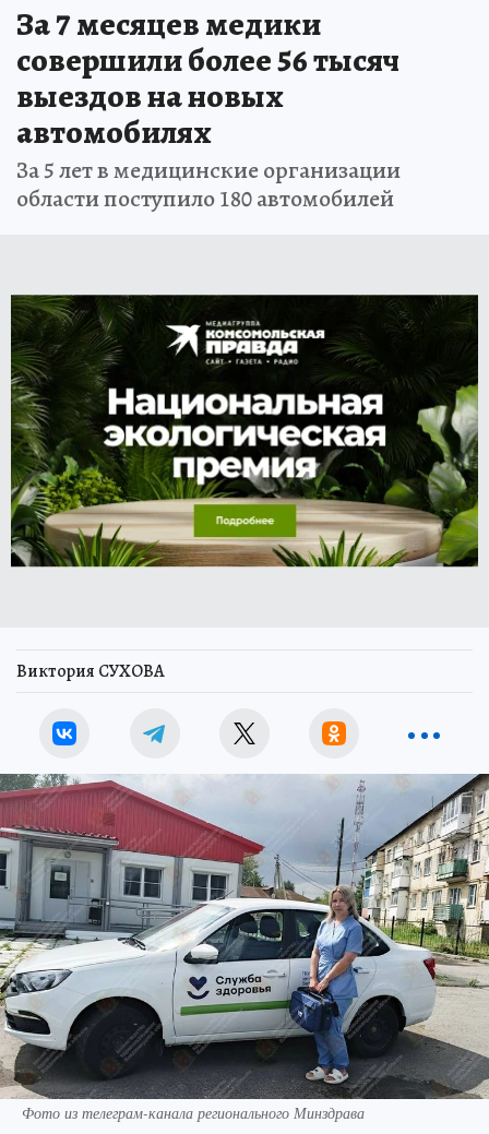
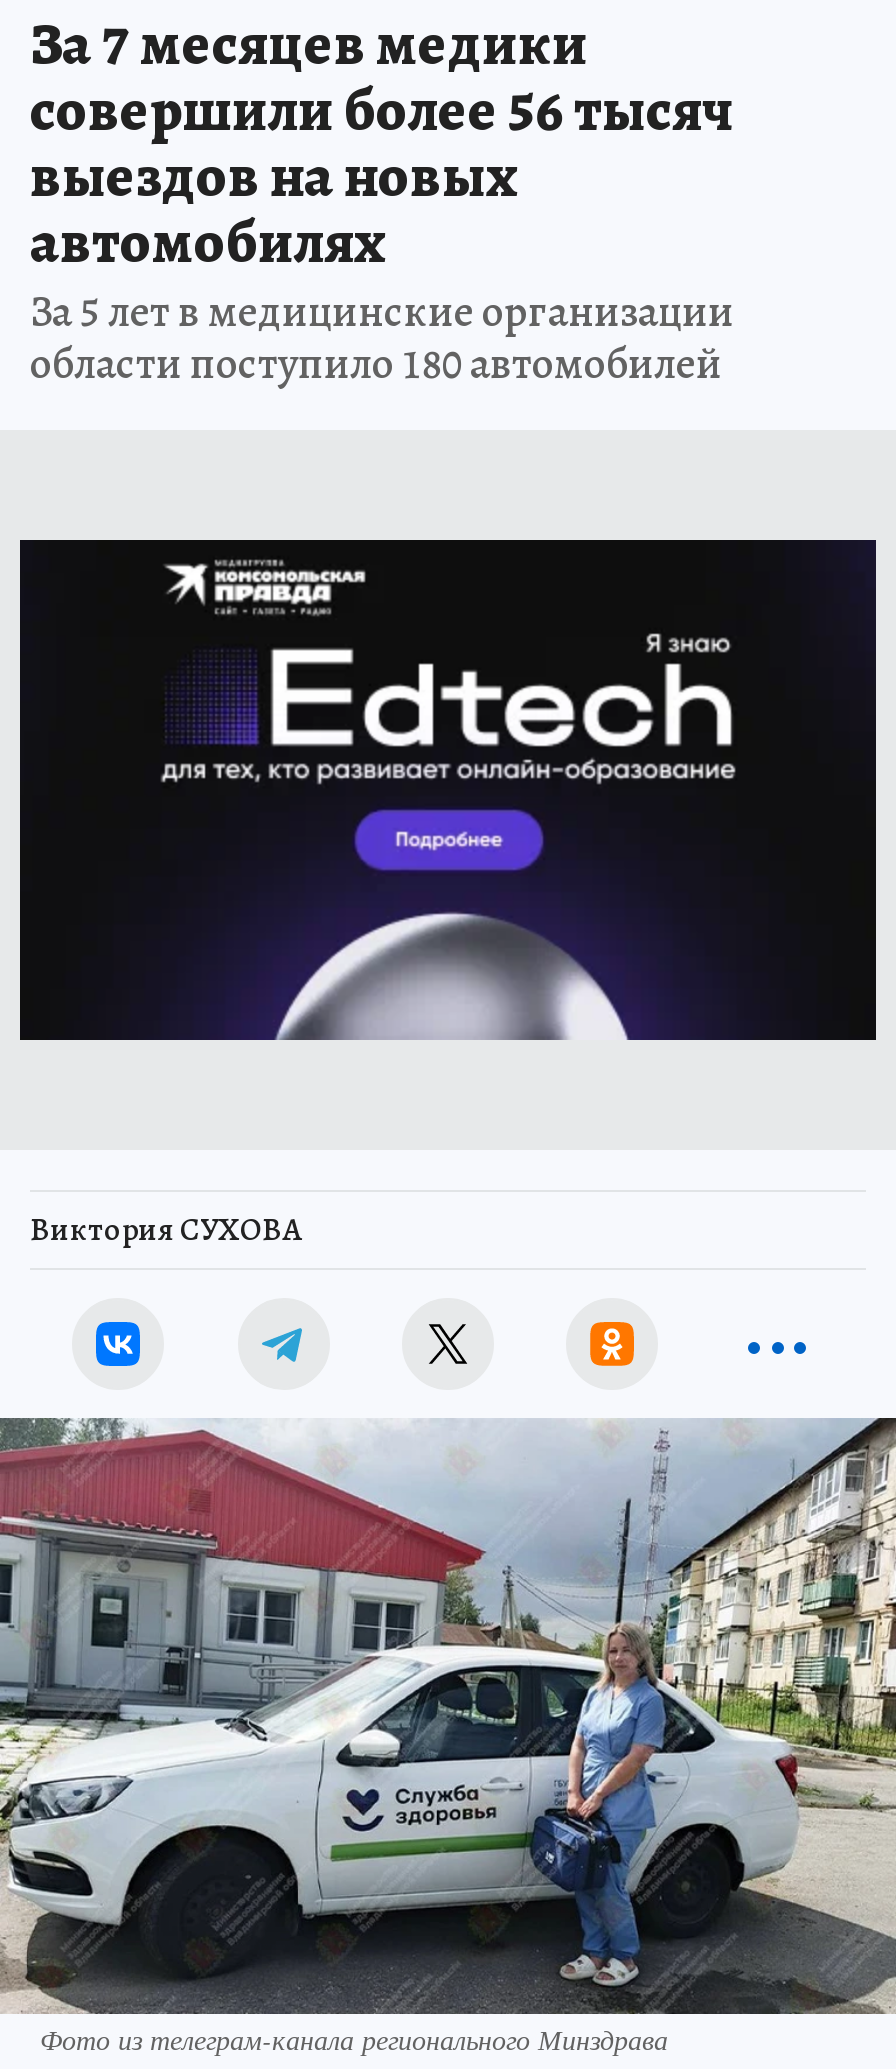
[10,295,479,568] [image] -> [18,538,878,1042] [image]

